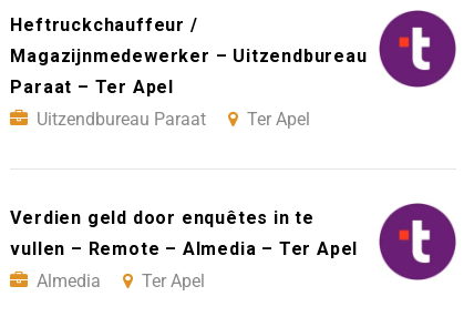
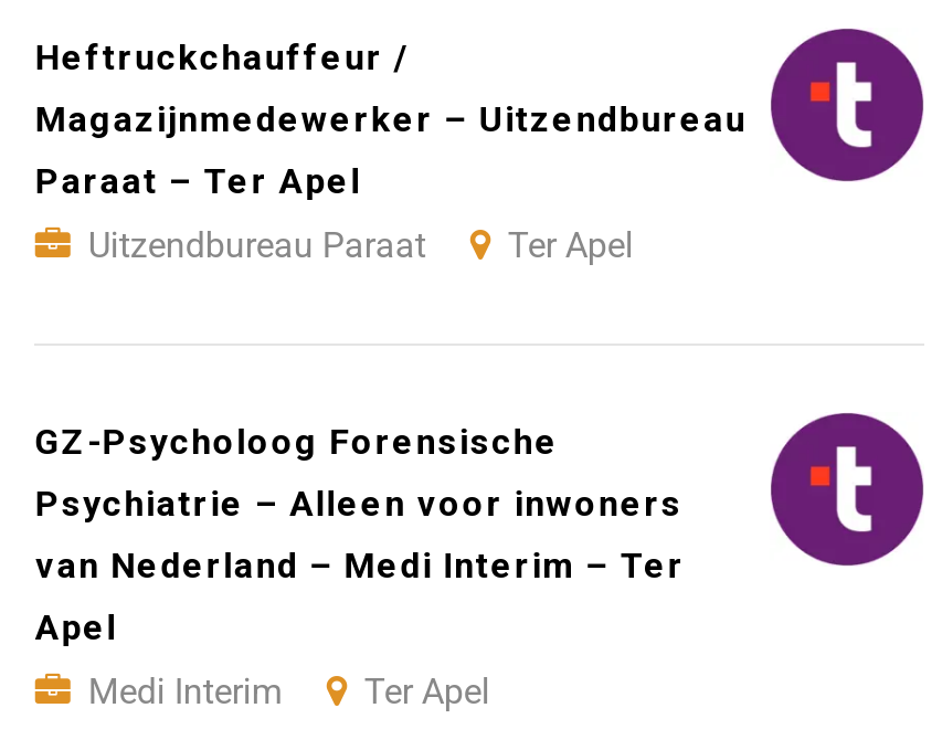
[10,207,358,292] Verdien geld door enquêtes in te | vullen – Remote – Almedia – Ter Apel | Almedia -> [35,421,685,712] GZ-Psycholoog Forensische | Psychiatrie – Alleen voor inwoners | van Nederland – Medi Interim – Ter | Apel | Medi Interim

